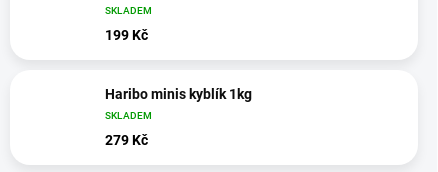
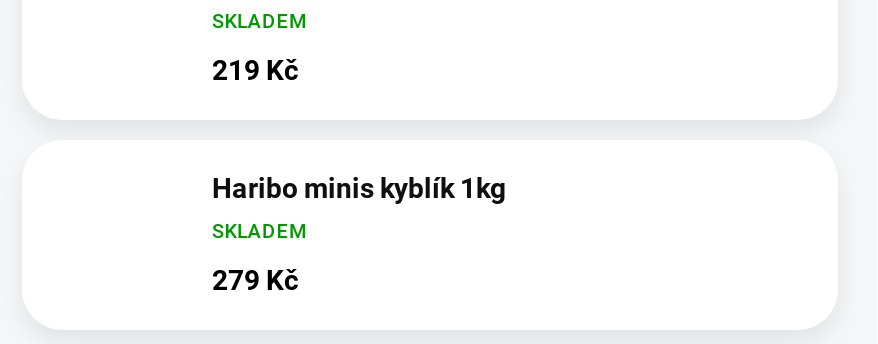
[105,27,148,43] 199 Kč -> [212,53,298,85] 219 Kč

